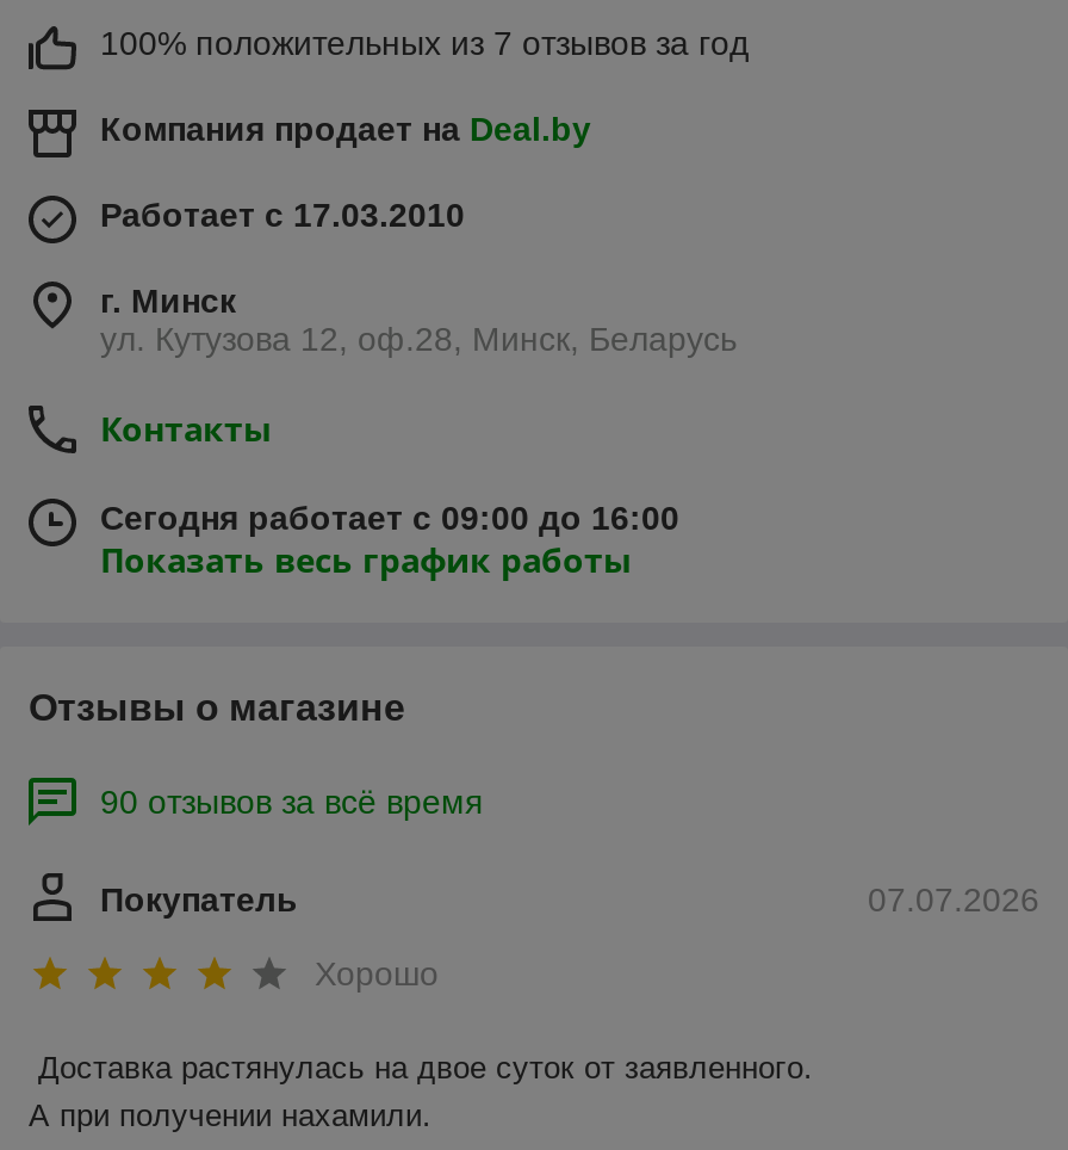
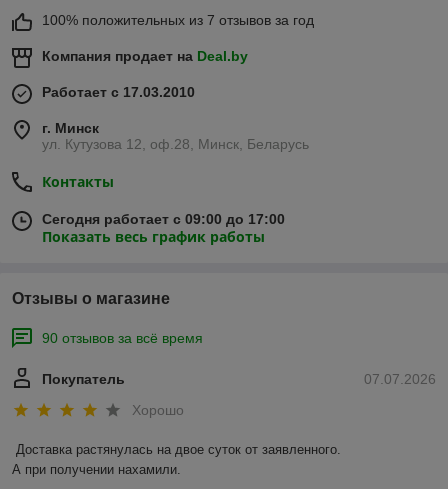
[100,499,679,537] Сегодня работает с 09:00 до 16:00 -> [42,211,285,227] Сегодня работает с 09:00 до 17:00

